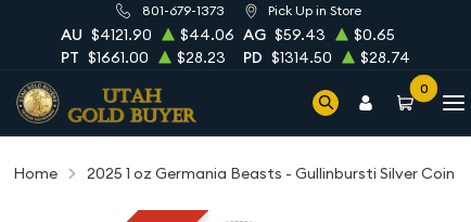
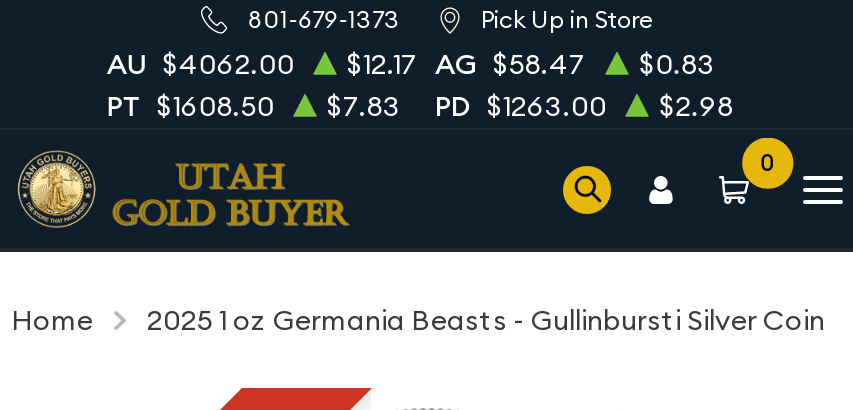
[61,24,152,44] AU $4121.90 -> [107,45,295,81] AU $4062.00
[180,24,326,44] $44.06 AG $59.43 -> [347,45,587,81] $12.17 AG $58.47
[354,24,395,44] $0.65 -> [639,45,715,81] $0.83
[61,47,148,67] PT $1661.00 -> [107,87,275,123] PT $1608.50
[177,47,226,67] $28.23 -> [327,87,401,123] $7.83
[243,47,332,67] PD $1314.50 -> [435,87,607,123] PD $1263.00
[361,47,410,67] $28.74 -> [659,87,733,123] $2.98

